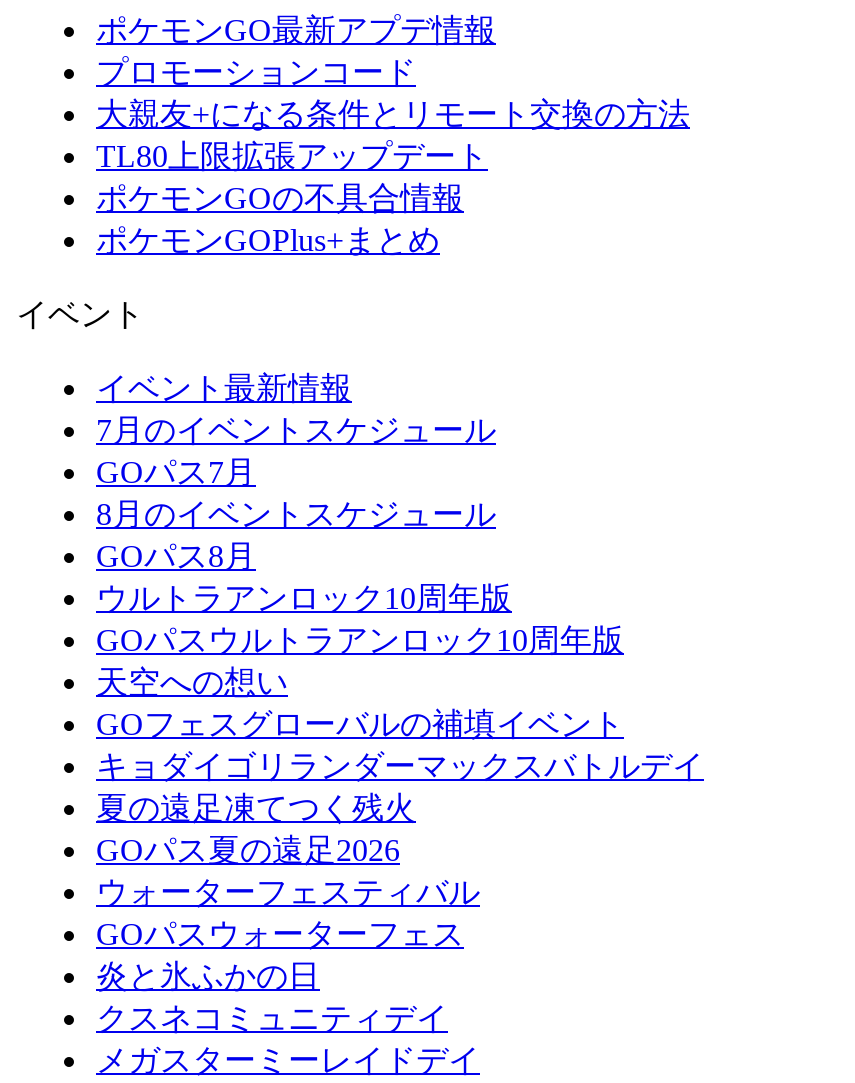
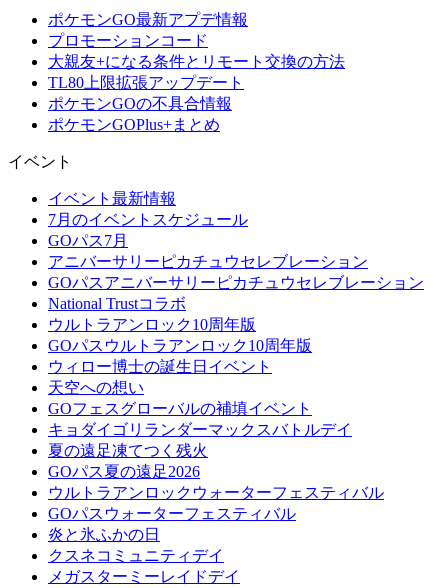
[96,497,496,573] 8月のイベントスケジュール | GOパス8月 -> [48,253,424,312] アニバーサリーピカチュウセレブレーション | GOパスアニバーサリーピカチュウセレブレーション | National Trustコラボ
none -> [48,358,272,375] ウィロー博士の誕生日イベント
[96,875,480,951] ウォーターフェスティバル | GOパスウォーターフェス -> [48,484,384,522] ウルトラアンロックウォーターフェスティバル | GOパスウォーターフェスティバル

